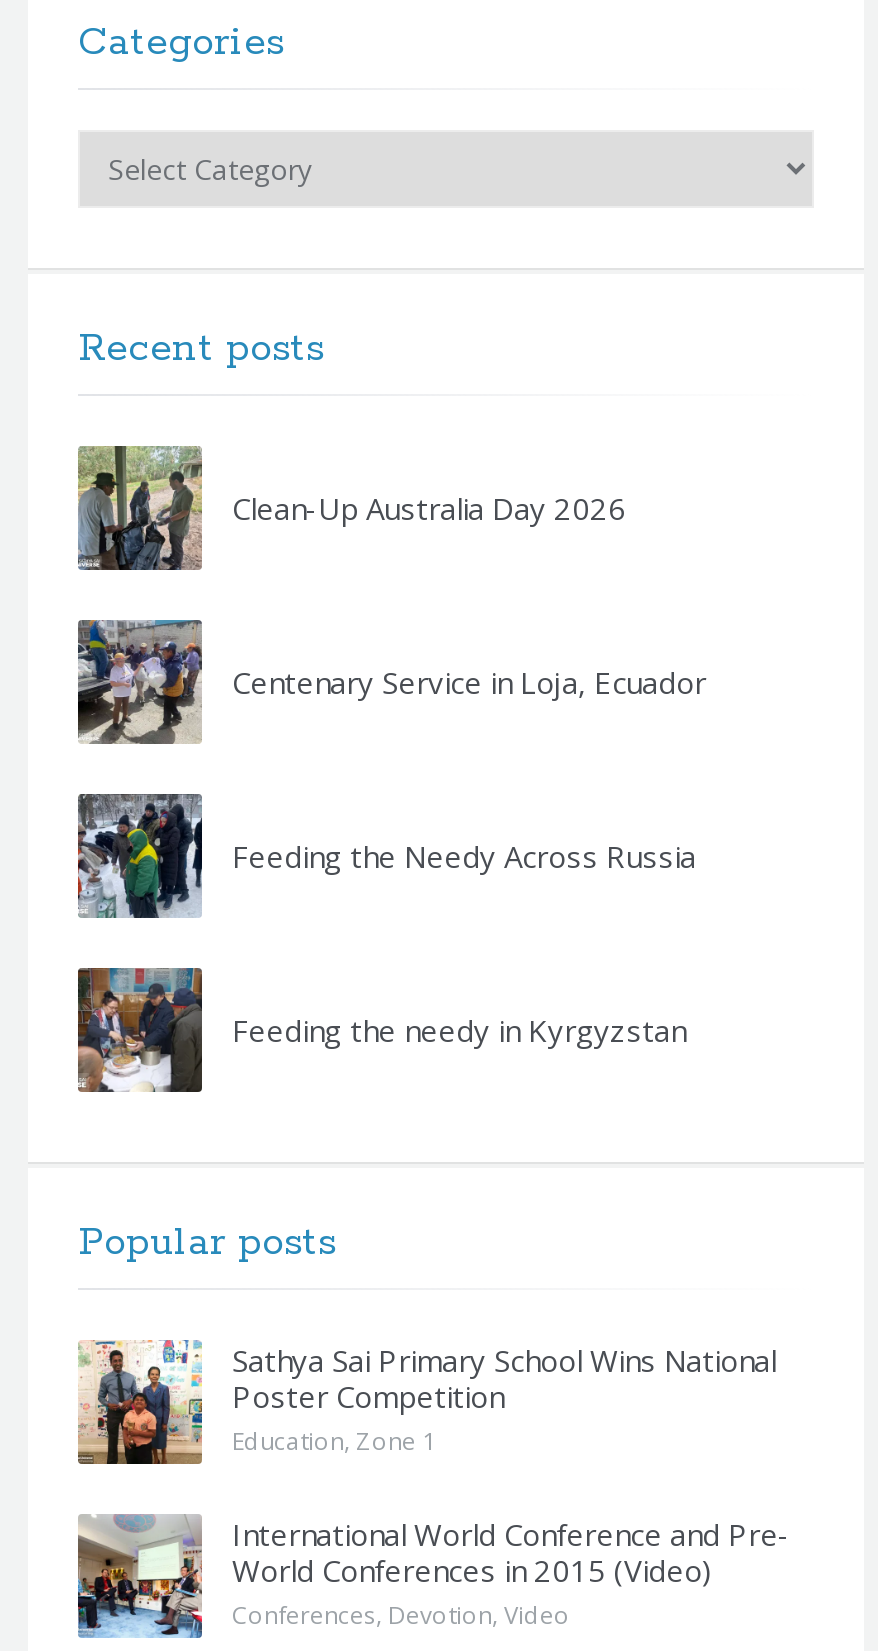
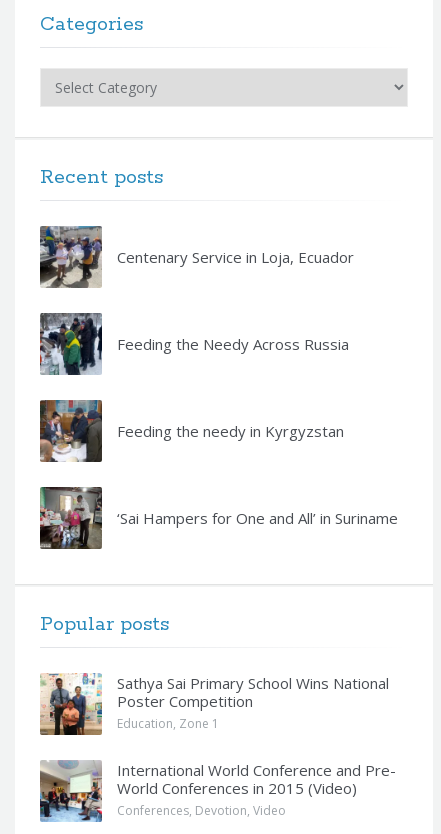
[78,446,626,570] [image] | Clean-Up Australia Day 2026 -> none
moved [74,616,706,1050] -> [38,224,354,441]: [image] | Centenary Service in Loja, Ecuador | Feeding the Needy Across Russia | Feeding the needy in Kyrgyzstan
none -> [39,486,398,550] [image] | ‘Sai Hampers for One and All’ in Suriname

